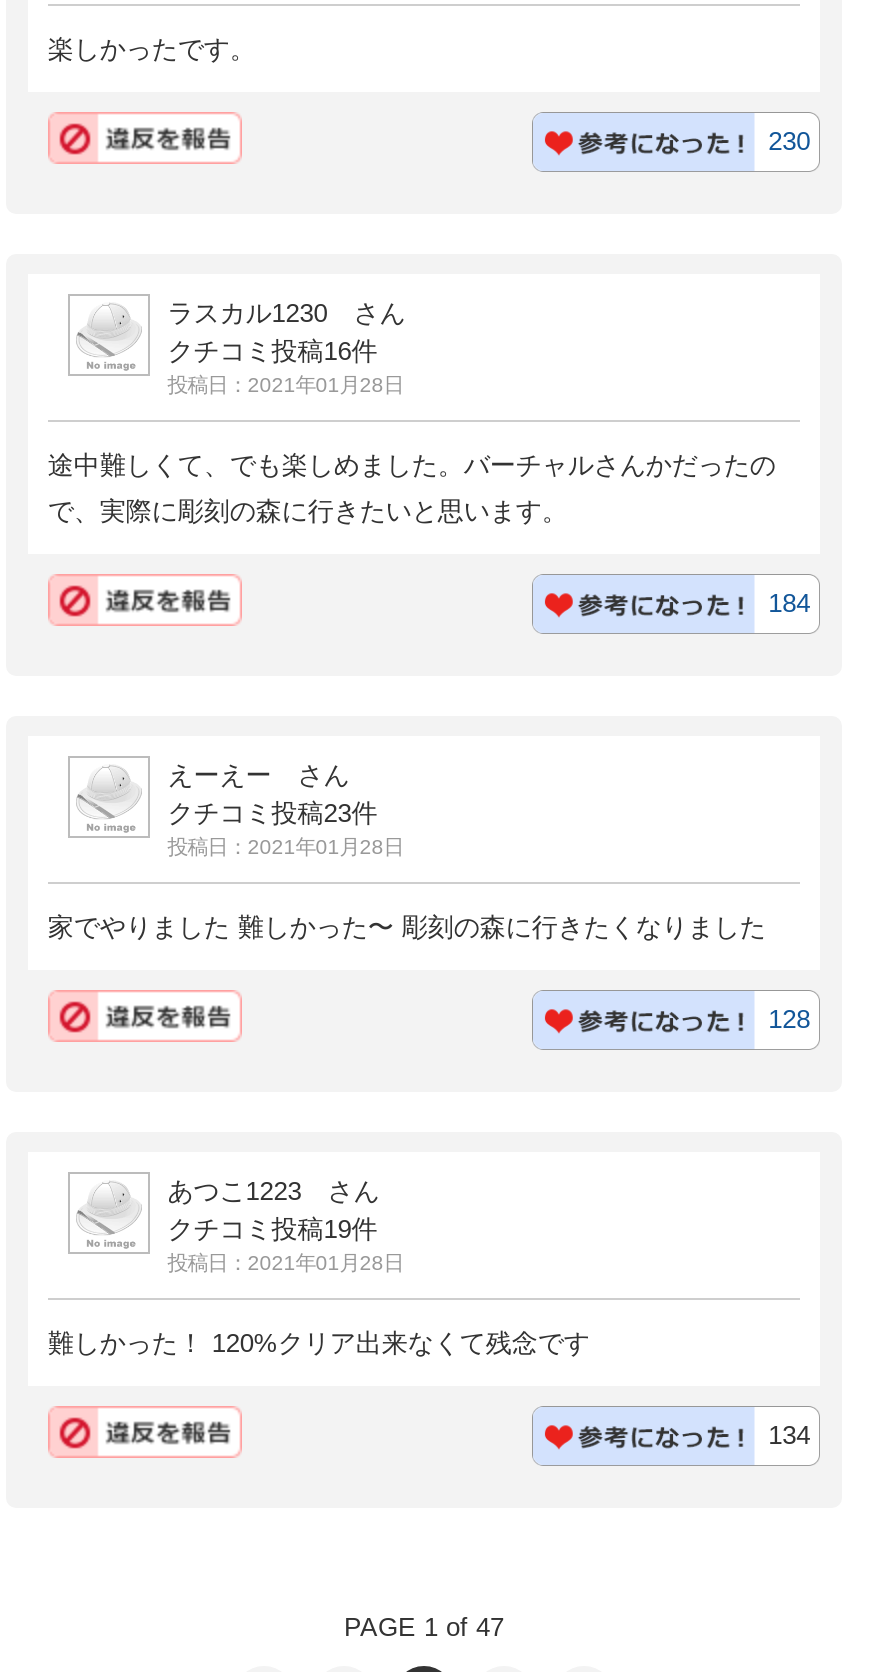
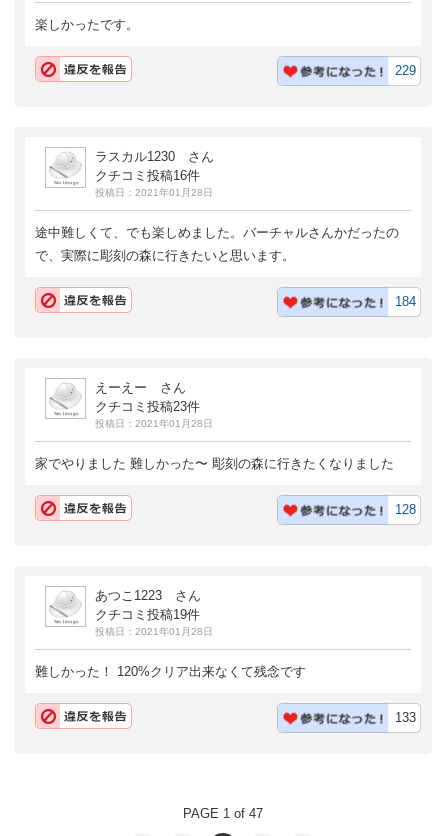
[768,126,810,156] 230 -> [395,63,416,78] 229
[768,1420,810,1450] 134 -> [395,710,416,725] 133

